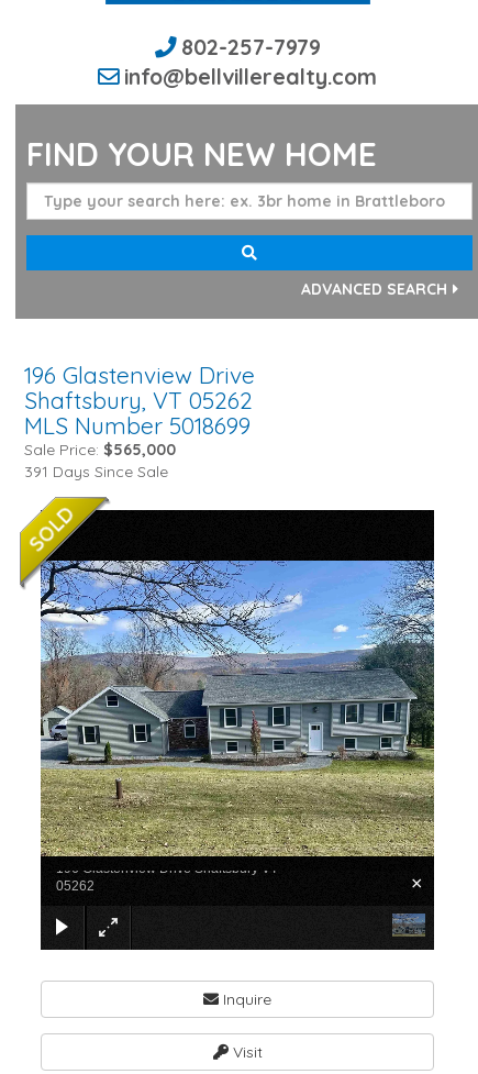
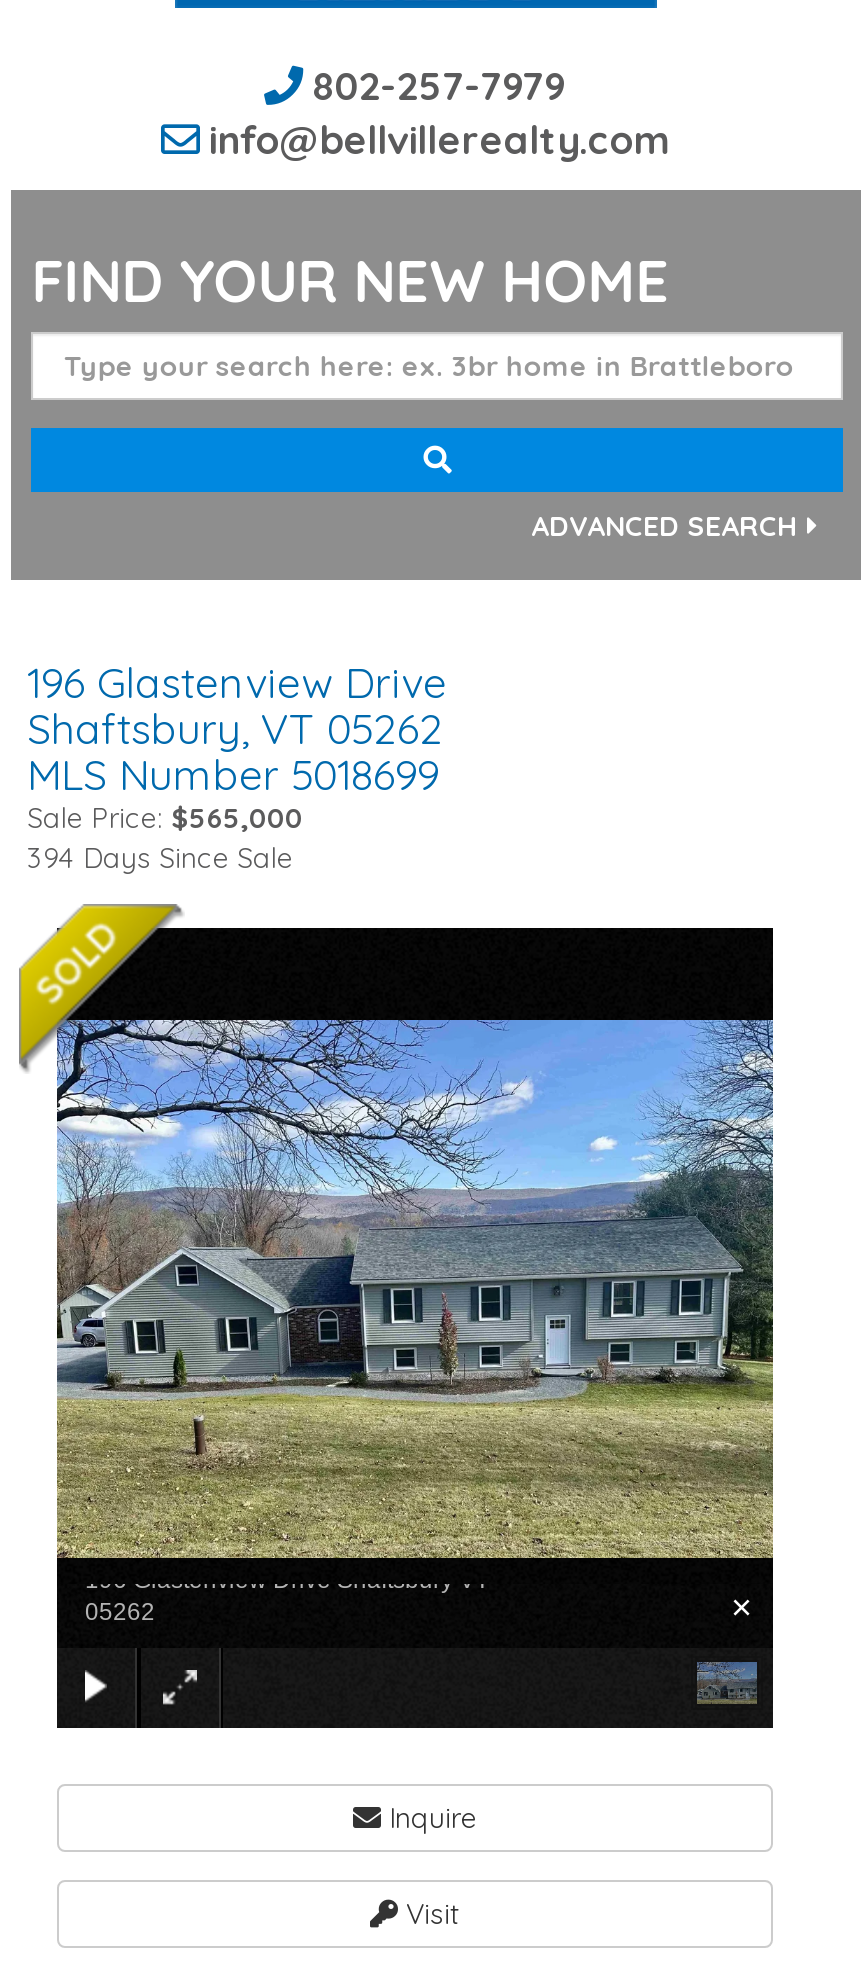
[24,462,168,481] 391 Days Since Sale -> [27,840,293,876] 394 Days Since Sale

